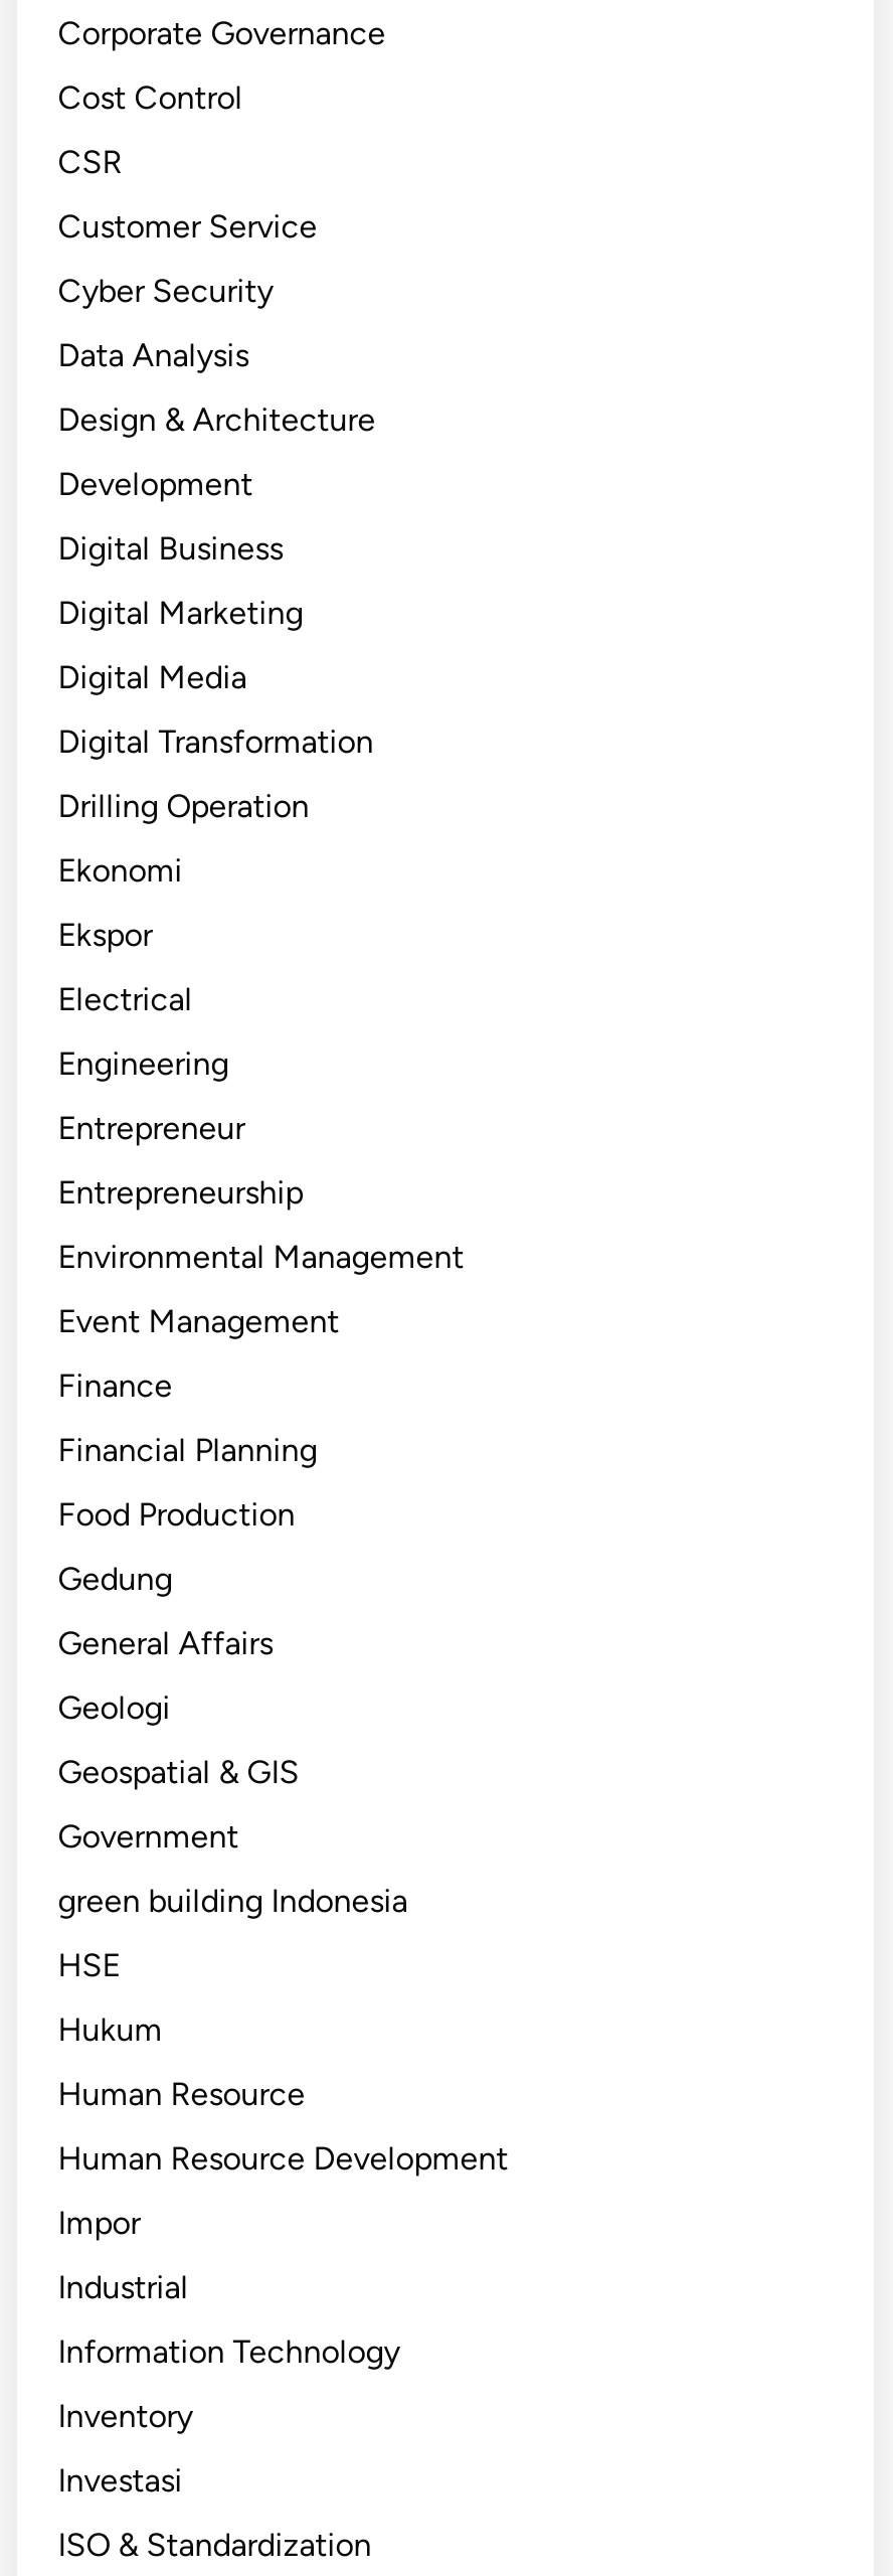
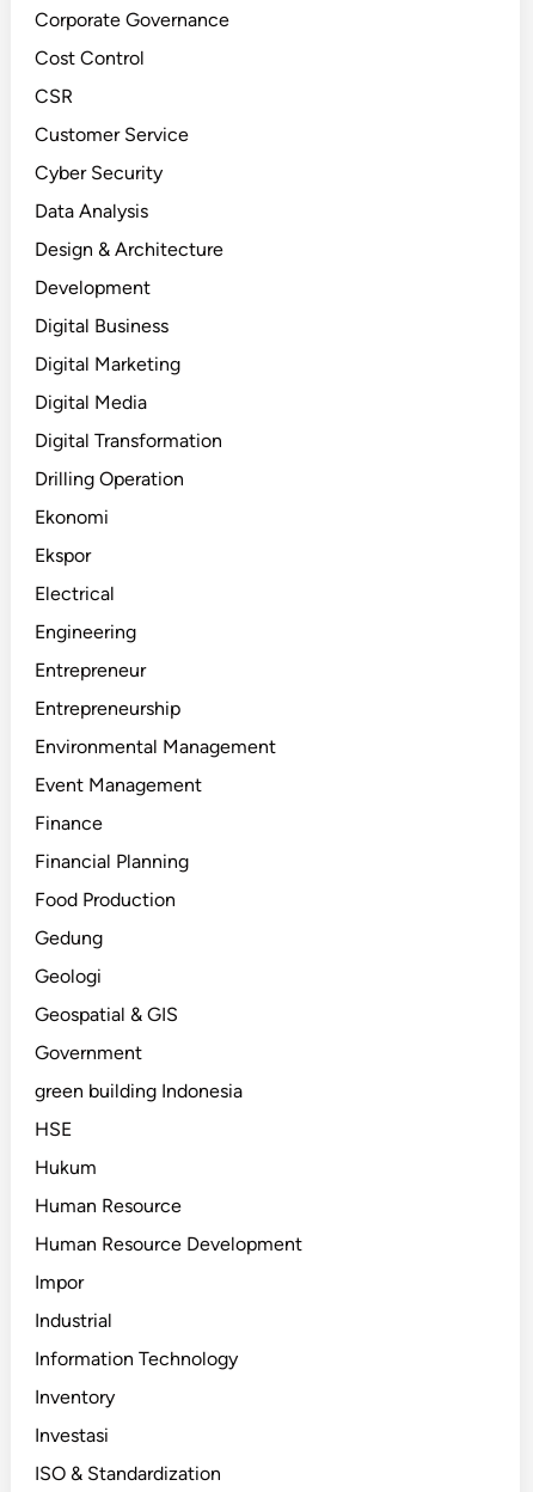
[58,1623,273,1662] General Affairs -> none

